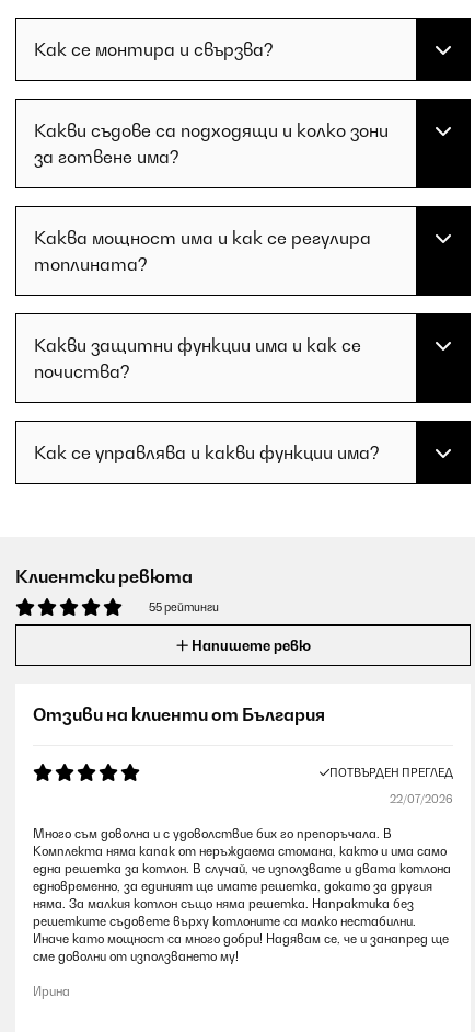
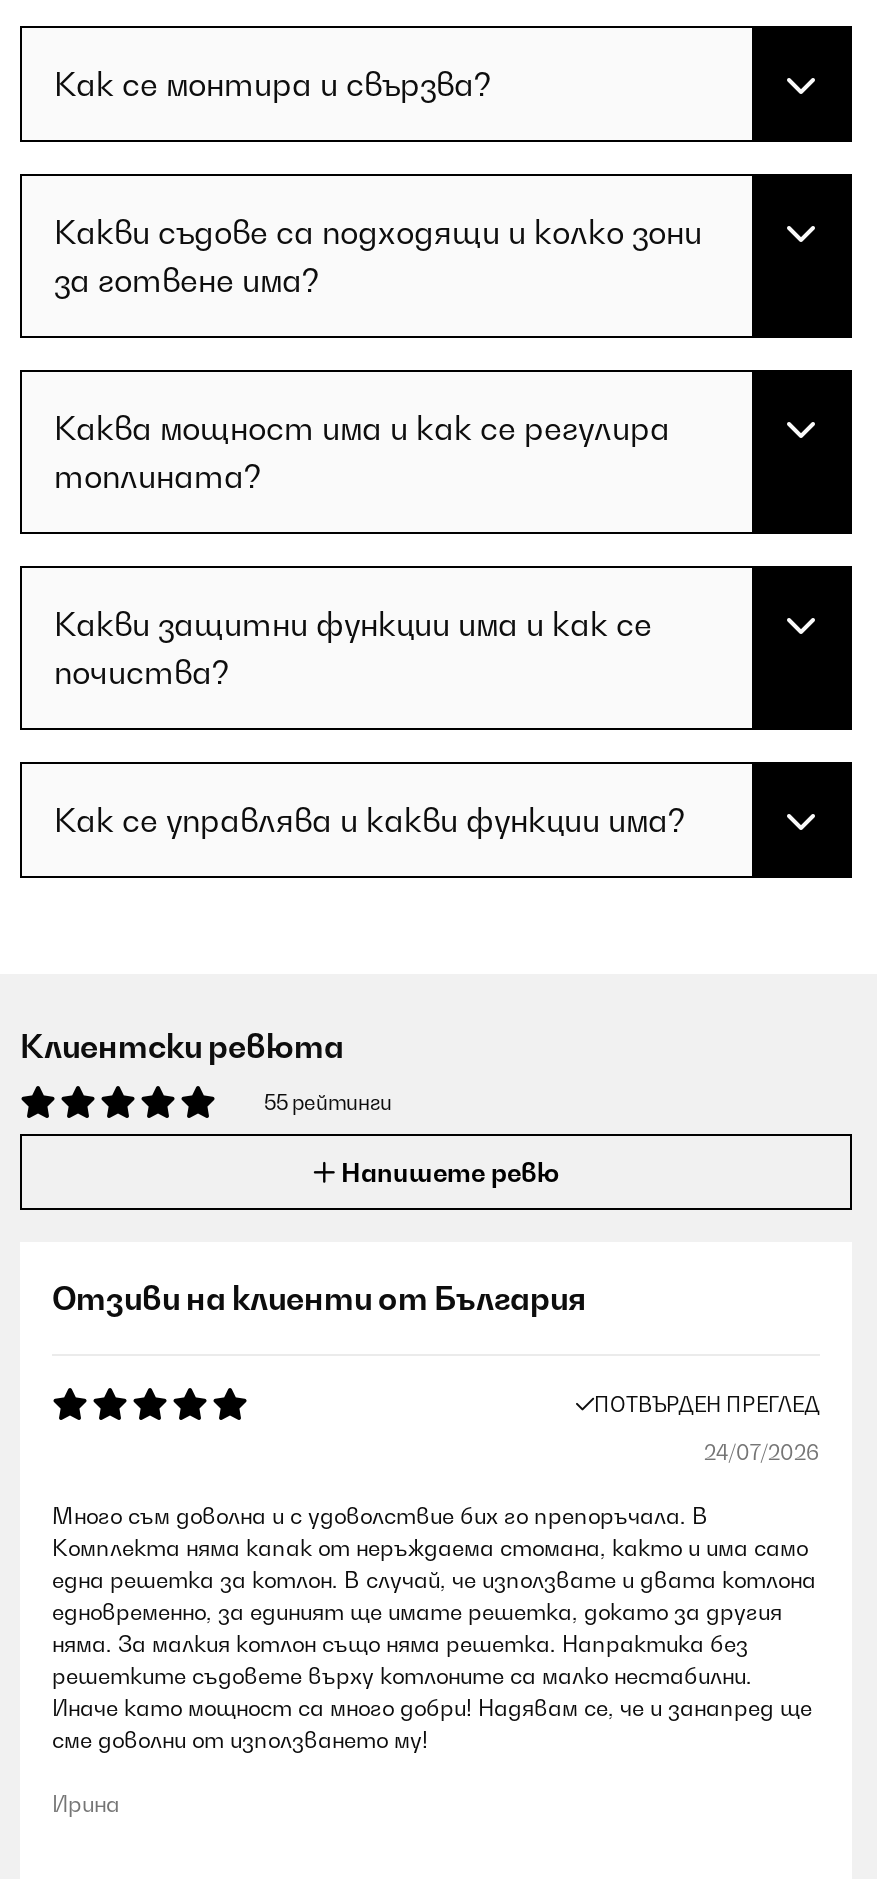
[390,793,453,806] 22/07/2026 -> [704,1441,820,1465] 24/07/2026

